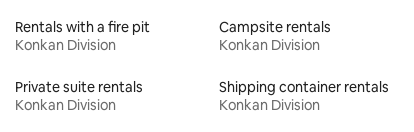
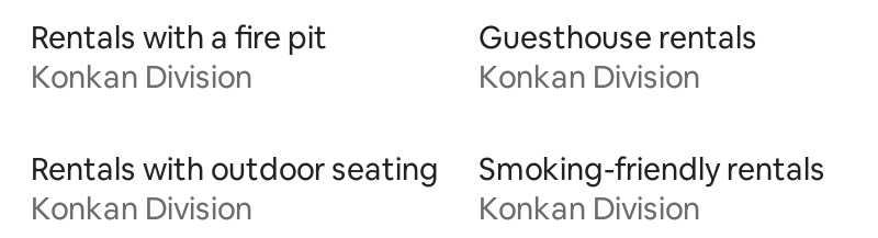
[219,18,331,36] Campsite rentals -> [479,17,757,57] Guesthouse rentals
[15,78,143,96] Private suite rentals -> [31,149,439,188] Rentals with outdoor seating
[219,78,389,96] Shipping container rentals -> [479,149,825,188] Smoking-friendly rentals

